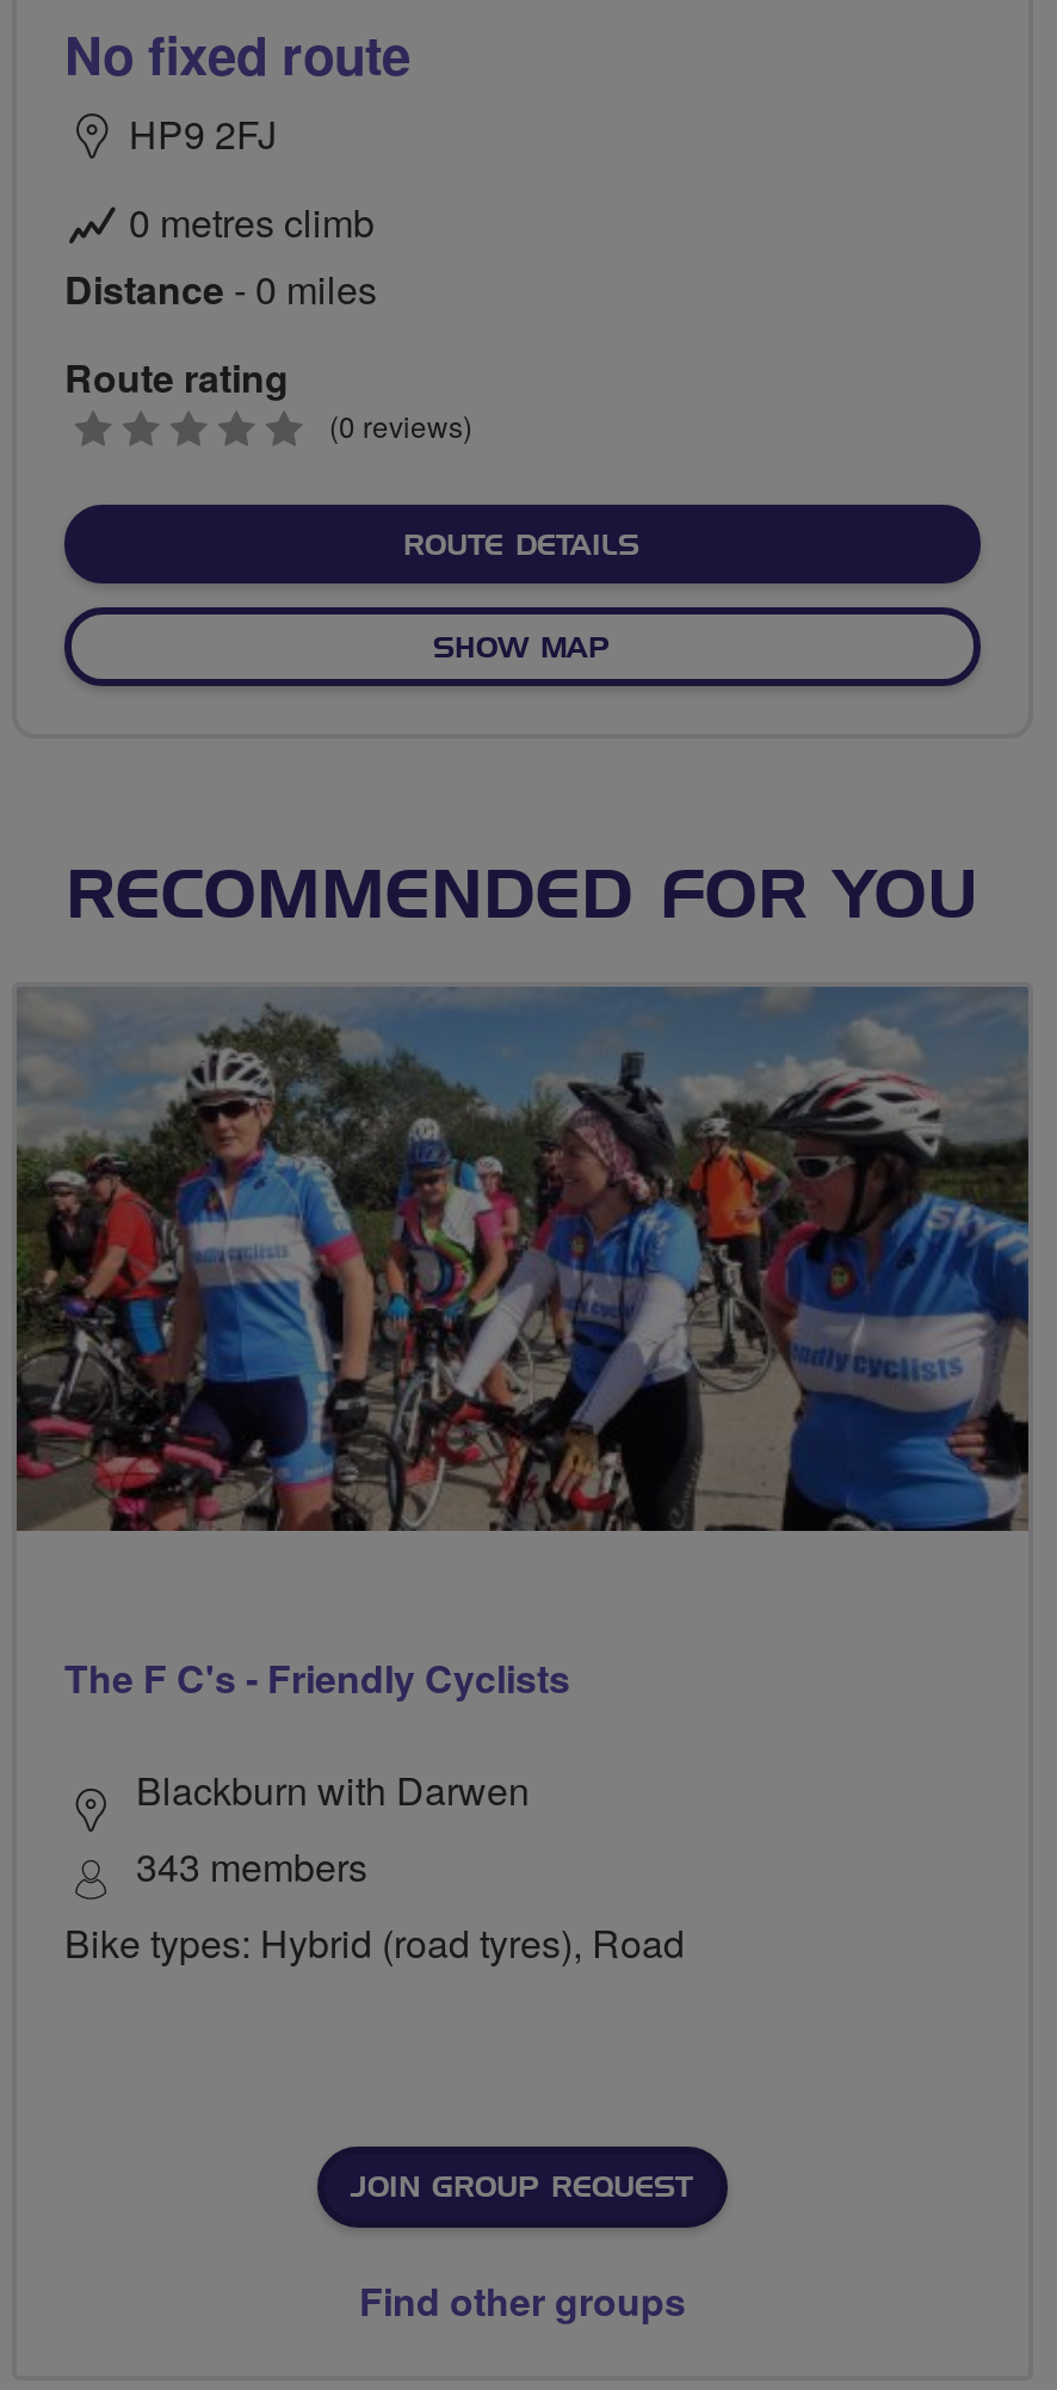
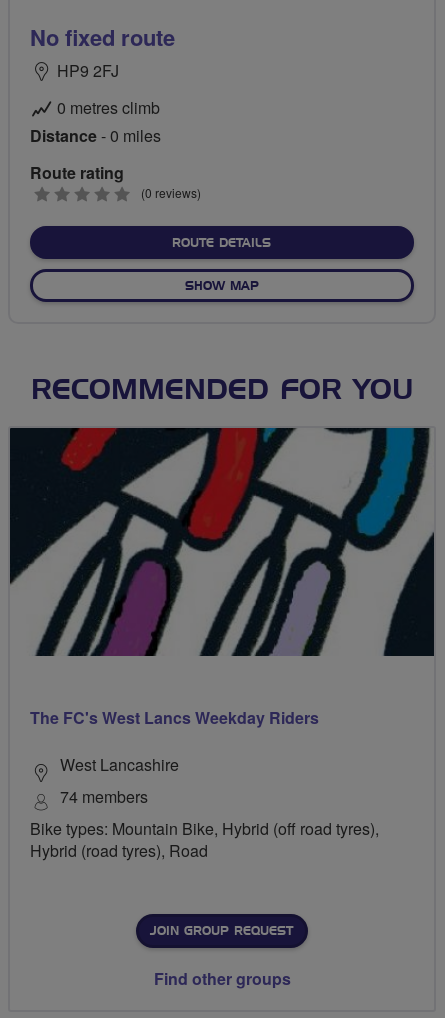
[14,984,1031,1533] [image] -> [9,427,435,657] [image]
[64,1649,570,1704] The F C's - Friendly Cyclists -> [30,706,319,729] The FC's West Lancs Weekday Riders
[64,1761,685,1969] Blackburn with Darwen | 343 members | Bike types: Hybrid (road tyres), Road -> [30,753,379,862] West Lancashire | 74 members | Bike types: Mountain Bike, Hybrid (off road tyres), | Hybrid (road tyres), Road

